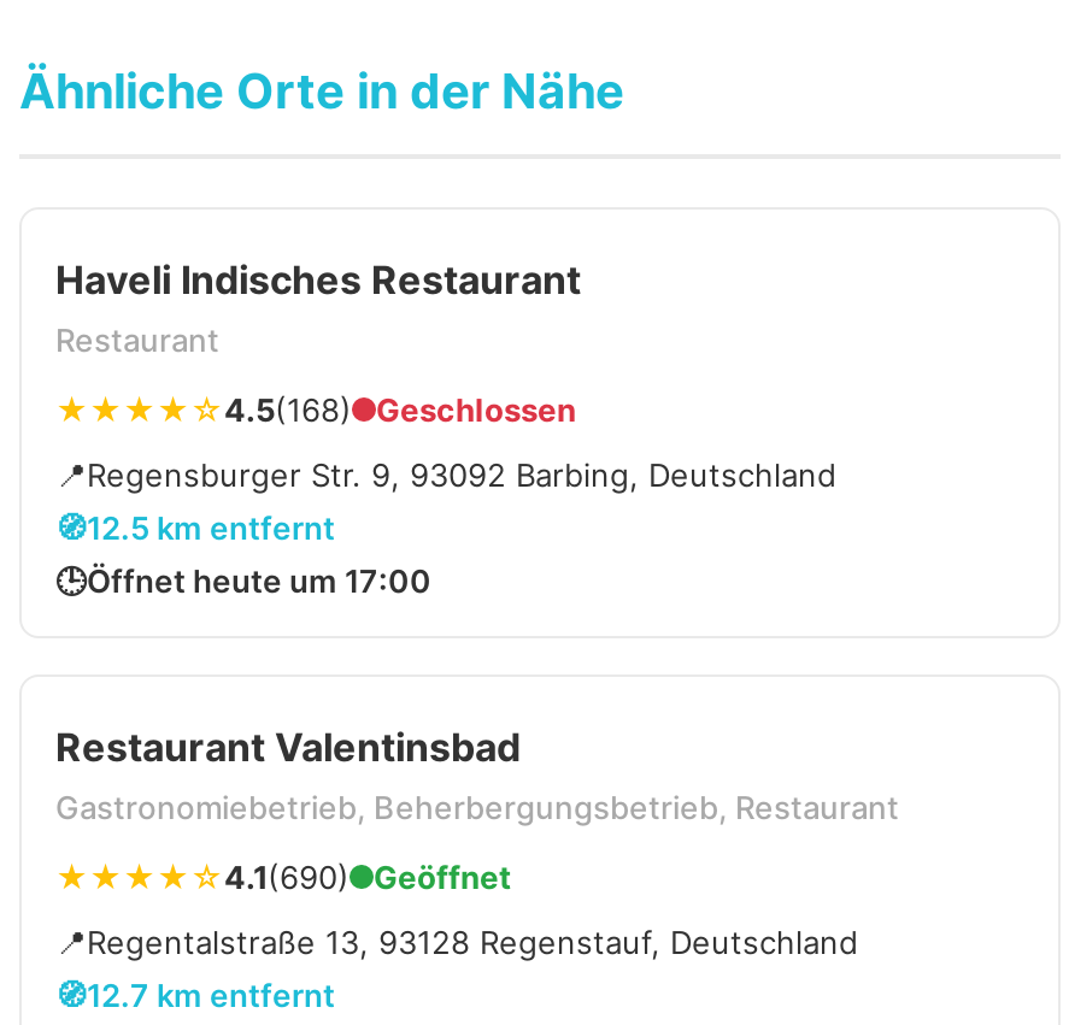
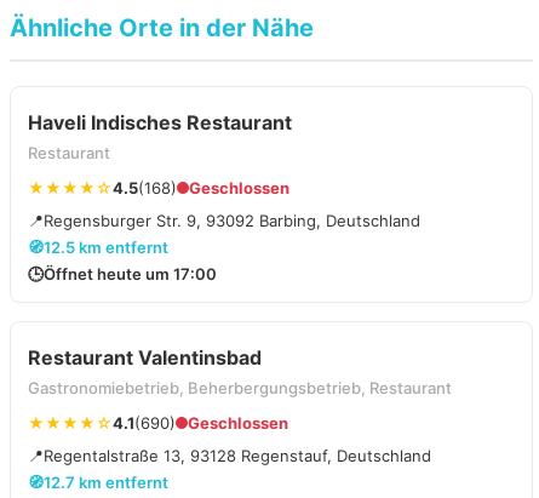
[374,858,511,896] Geöffnet -> [188,413,288,433] Geschlossen

